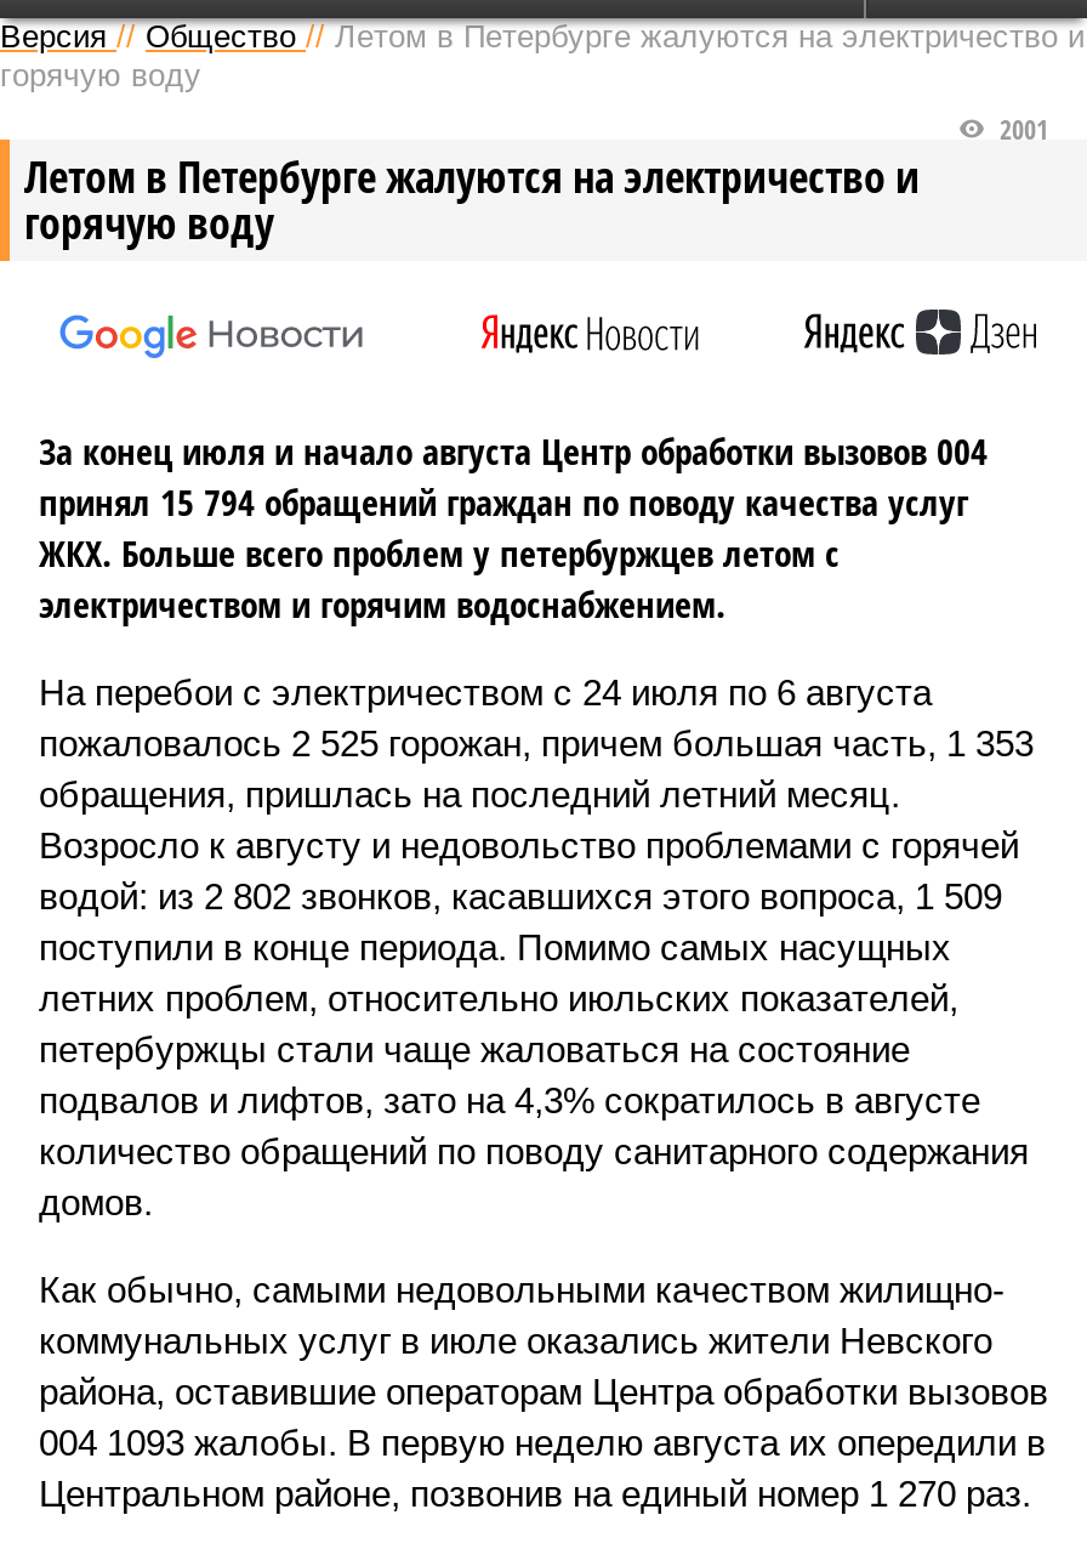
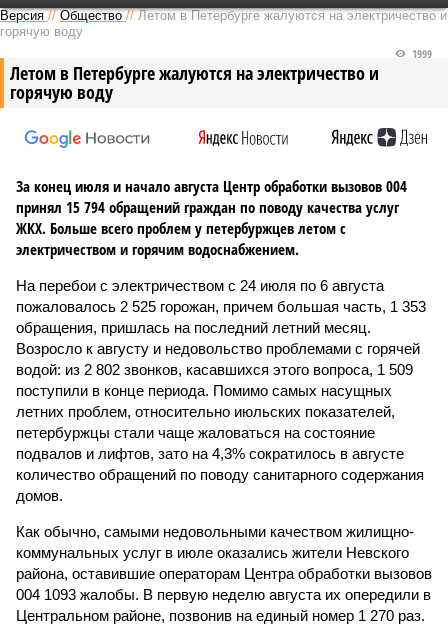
[992,110,1048,147] 2001 -> [409,46,432,61] 1999

